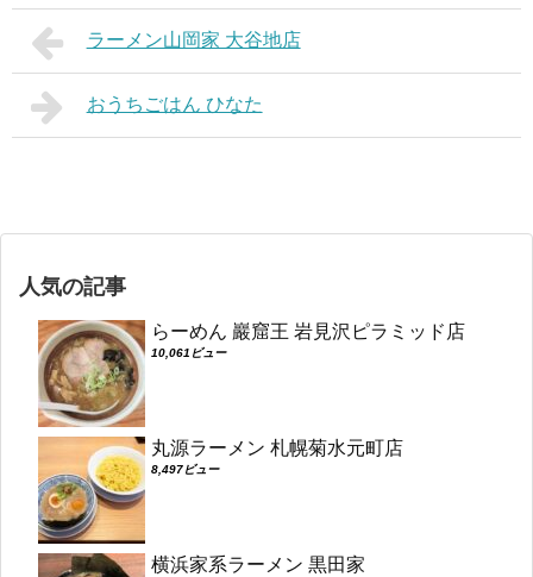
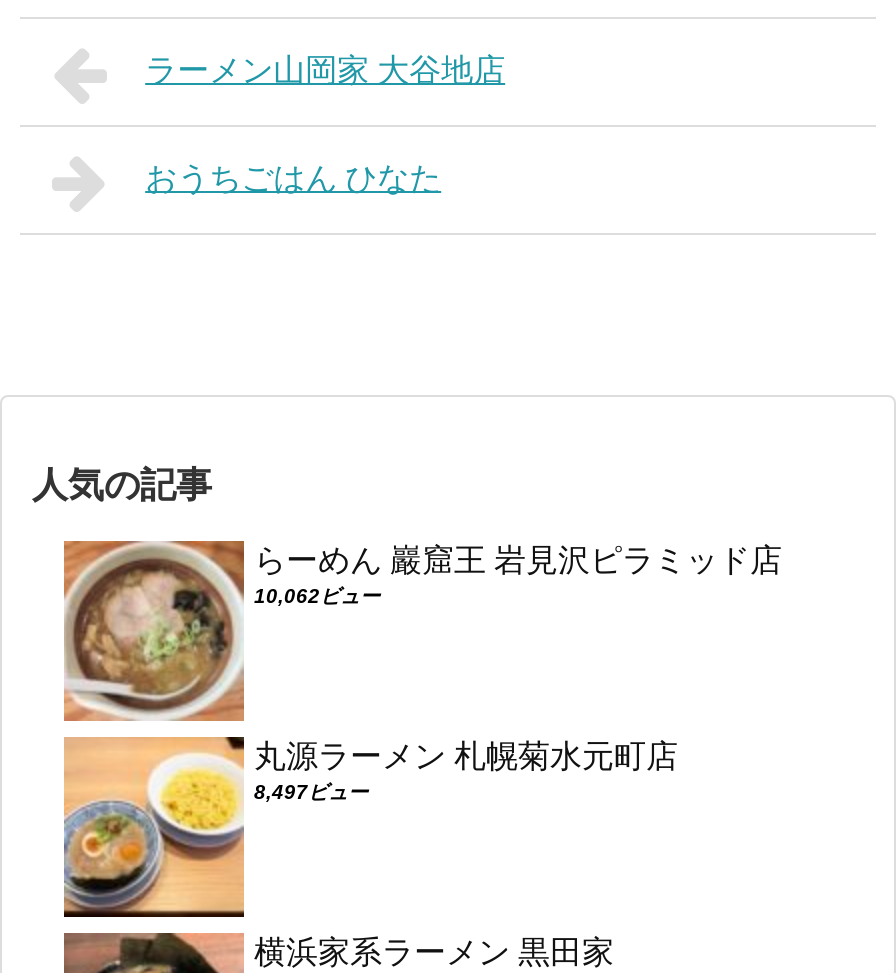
[151,346,226,359] 10,061ビュー -> [254,584,380,606] 10,062ビュー

